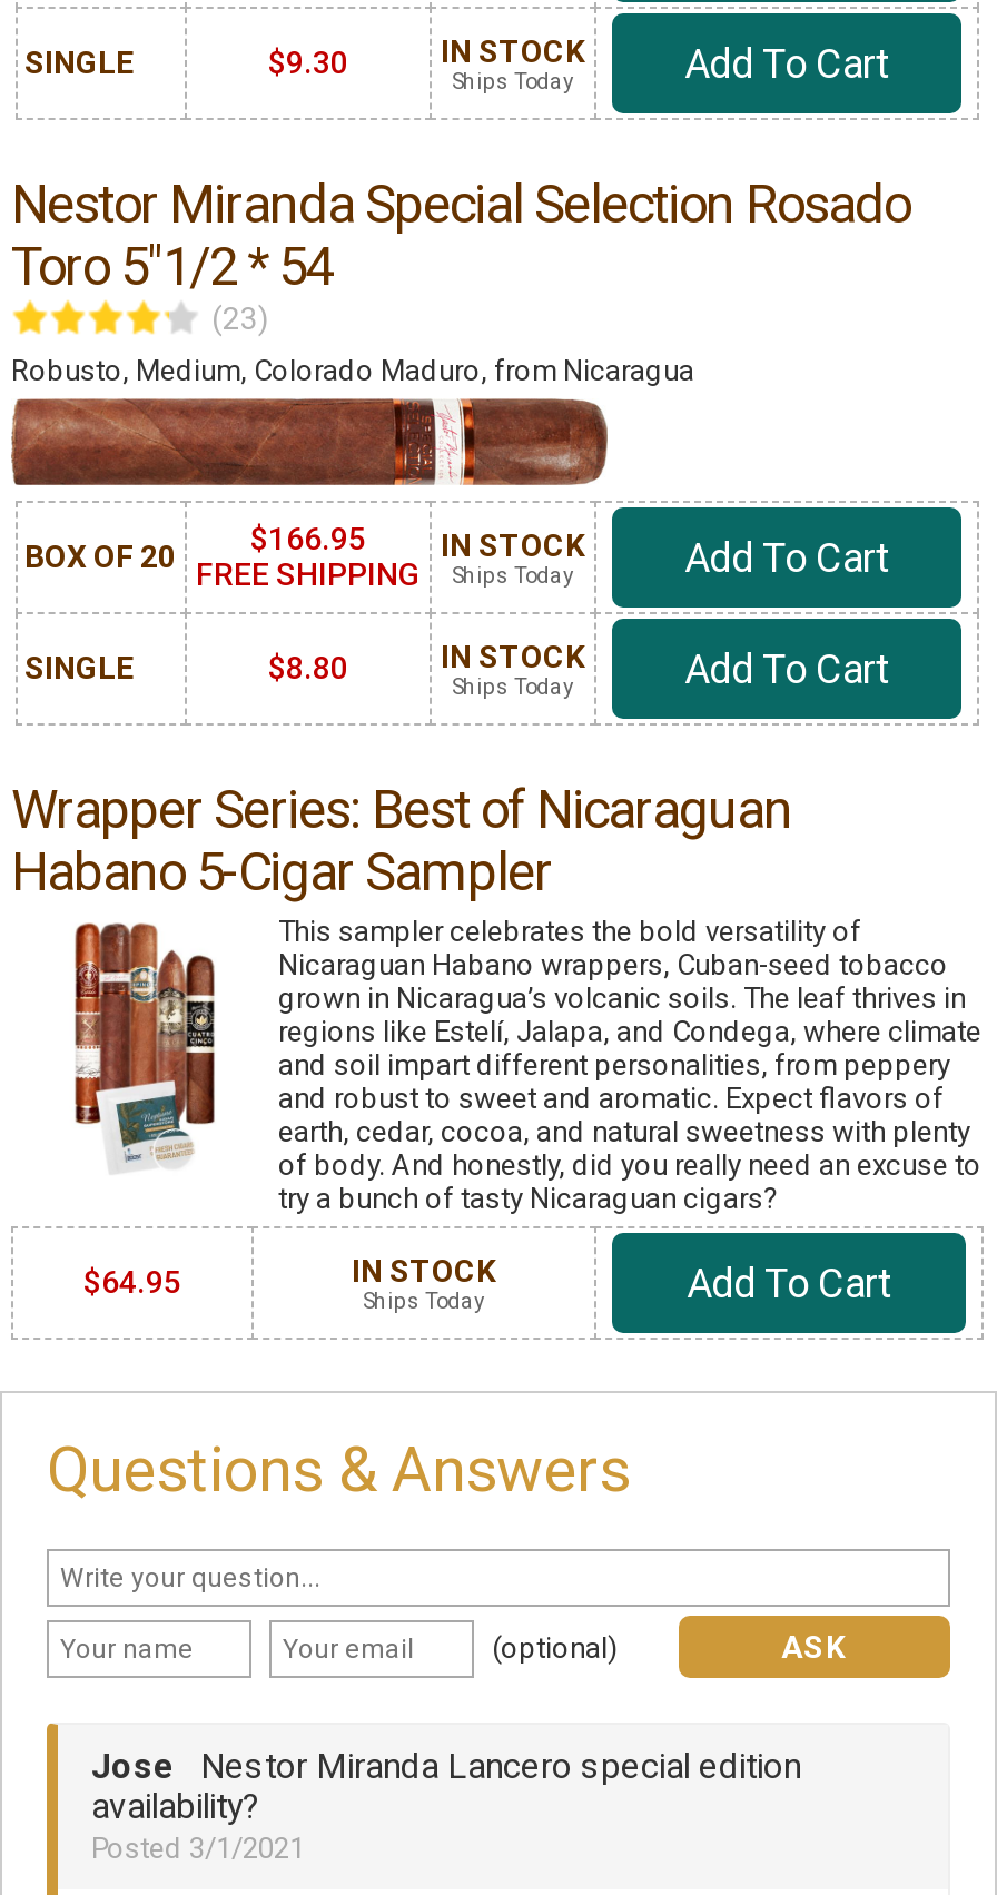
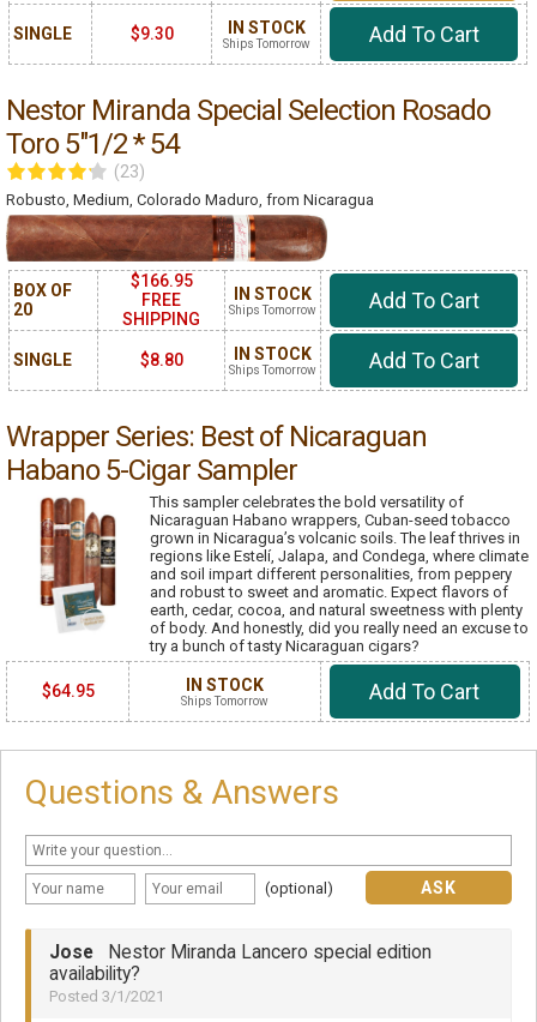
[452,68,574,93] Ships Today -> [222,37,310,50] Ships Tomorrow
[452,563,574,588] Ships Today -> [229,304,316,317] Ships Tomorrow
[452,675,574,699] Ships Today -> [229,364,316,377] Ships Tomorrow
[363,1289,485,1313] Ships Today -> [181,695,268,708] Ships Tomorrow

